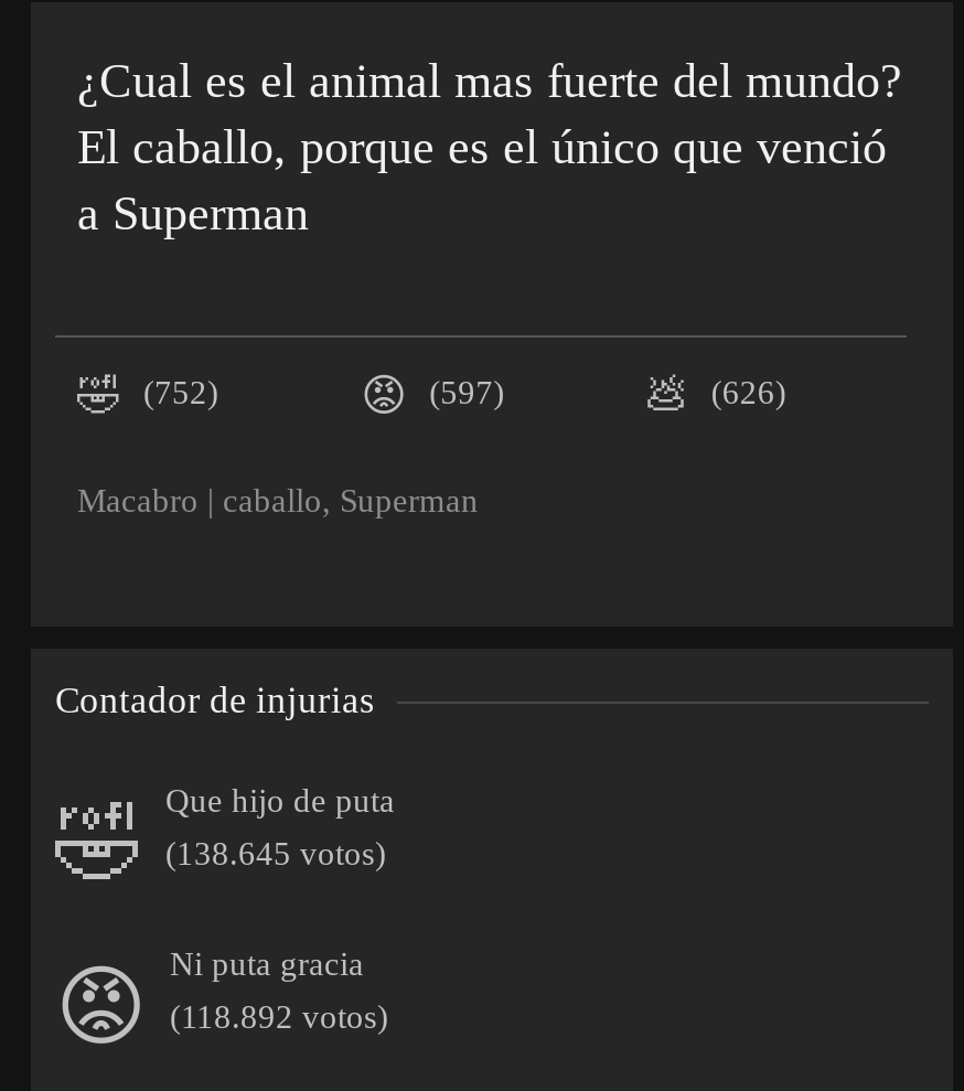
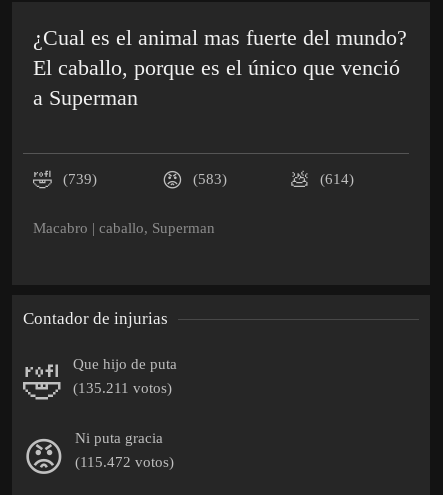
[143,375,218,410] (752) -> [63,171,97,187] (739)
[429,375,505,410] (597) -> [193,171,227,187] (583)
[711,375,786,410] (626) -> [320,171,354,187] (614)
[165,836,386,871] (138.645 votos) -> [73,380,172,396] (135.211 votos)
[170,999,388,1035] (118.892 votos) -> [75,454,174,470] (115.472 votos)

